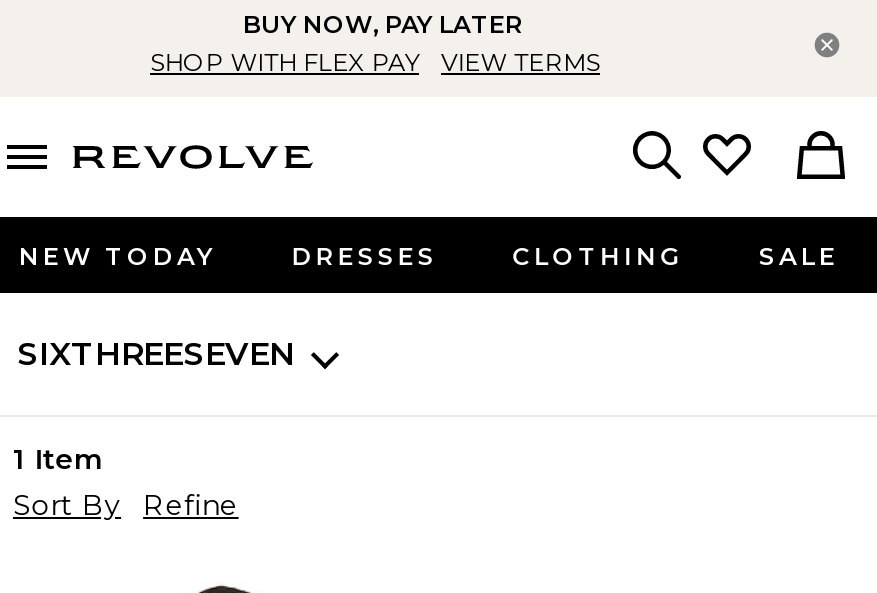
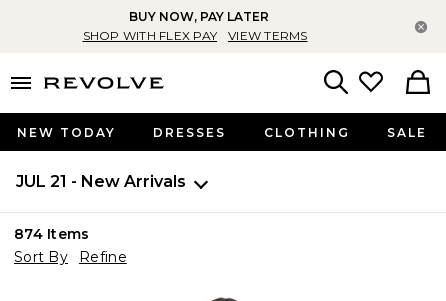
[17,335,295,373] SIXTHREESEVEN -> [16,172,186,191] JUL 21 - New Arrivals
[13,441,103,477] 1 Item -> [14,225,90,243] 874 Items

